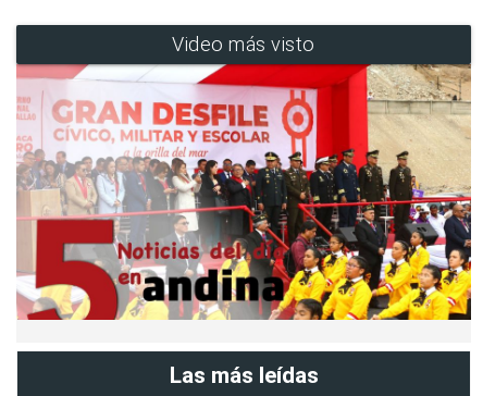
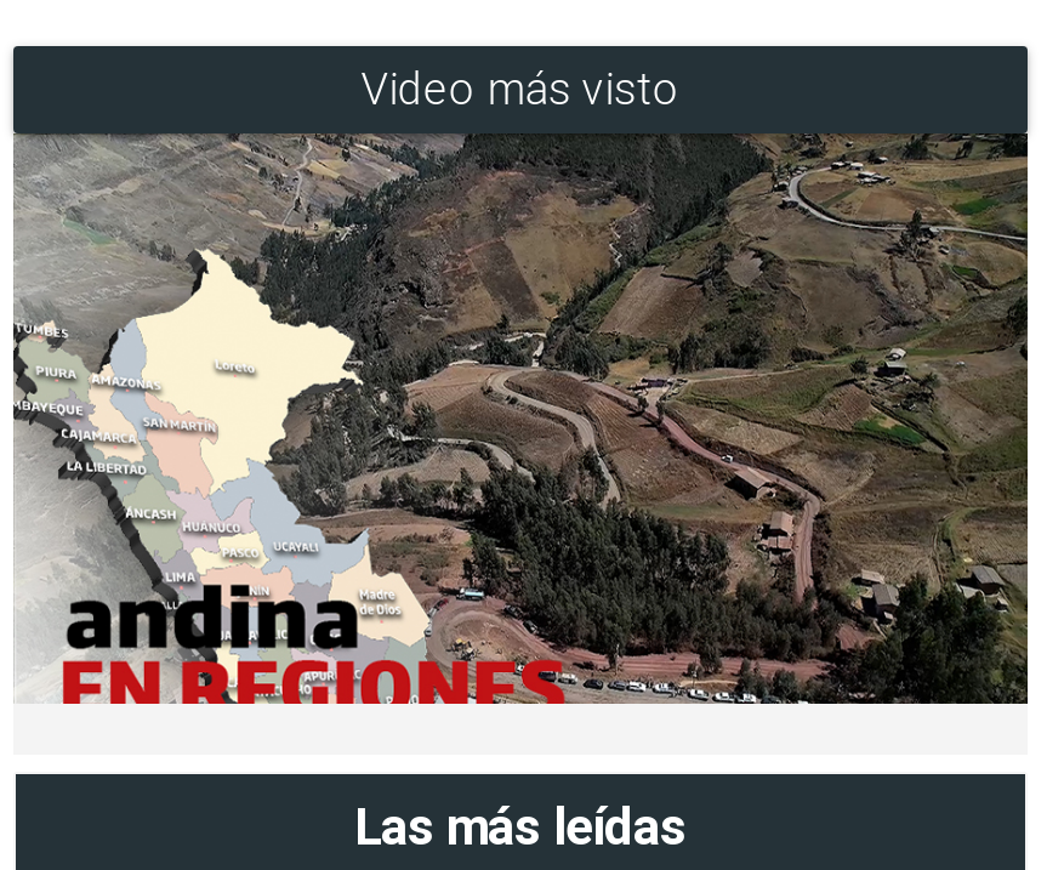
[16,63,472,321] [image] -> [11,133,1030,706] [image]

